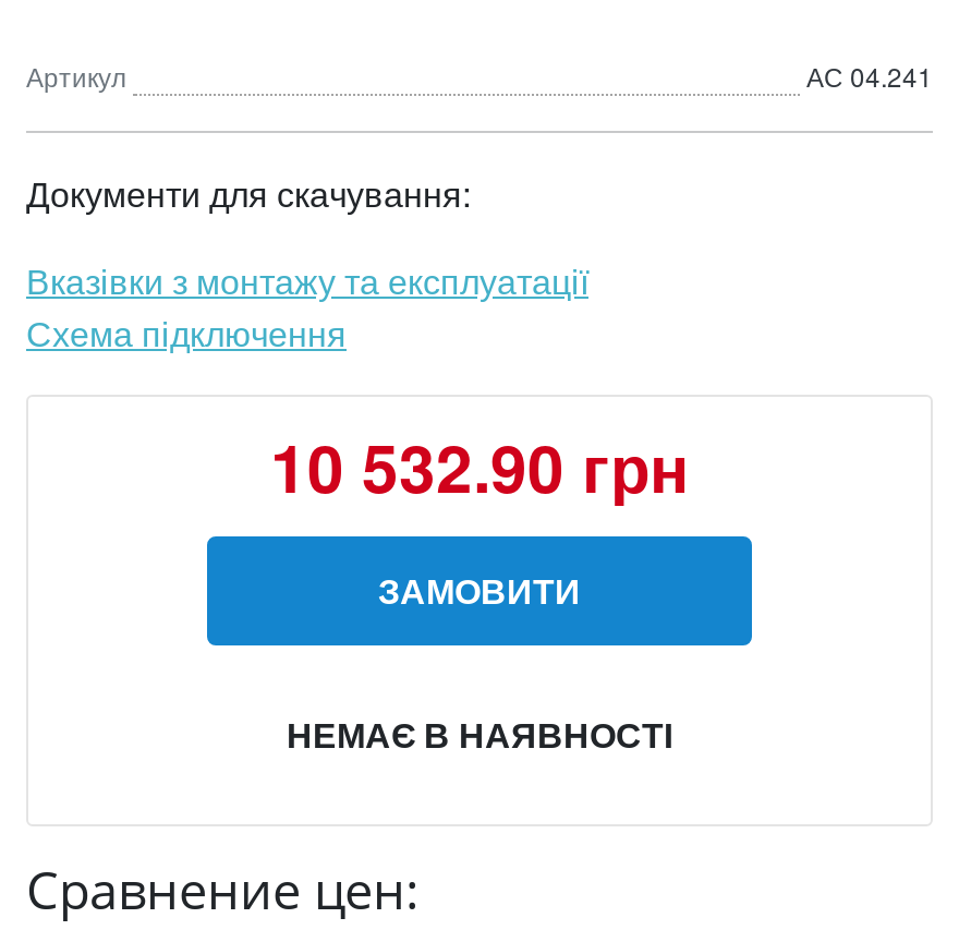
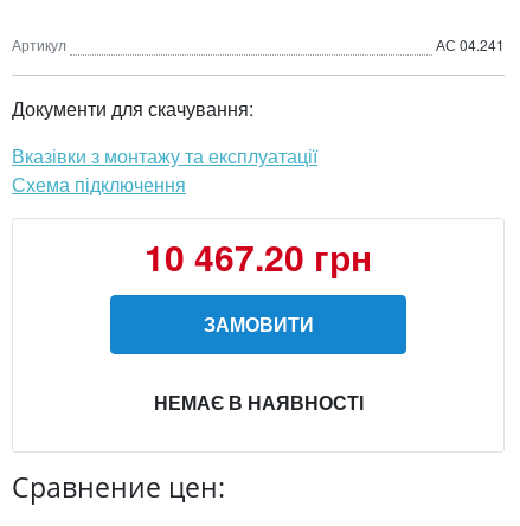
[270,419,689,512] 10 532.90 грн -> [145,231,372,282] 10 467.20 грн

